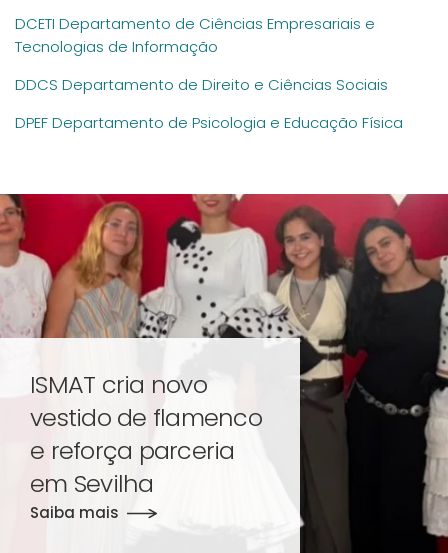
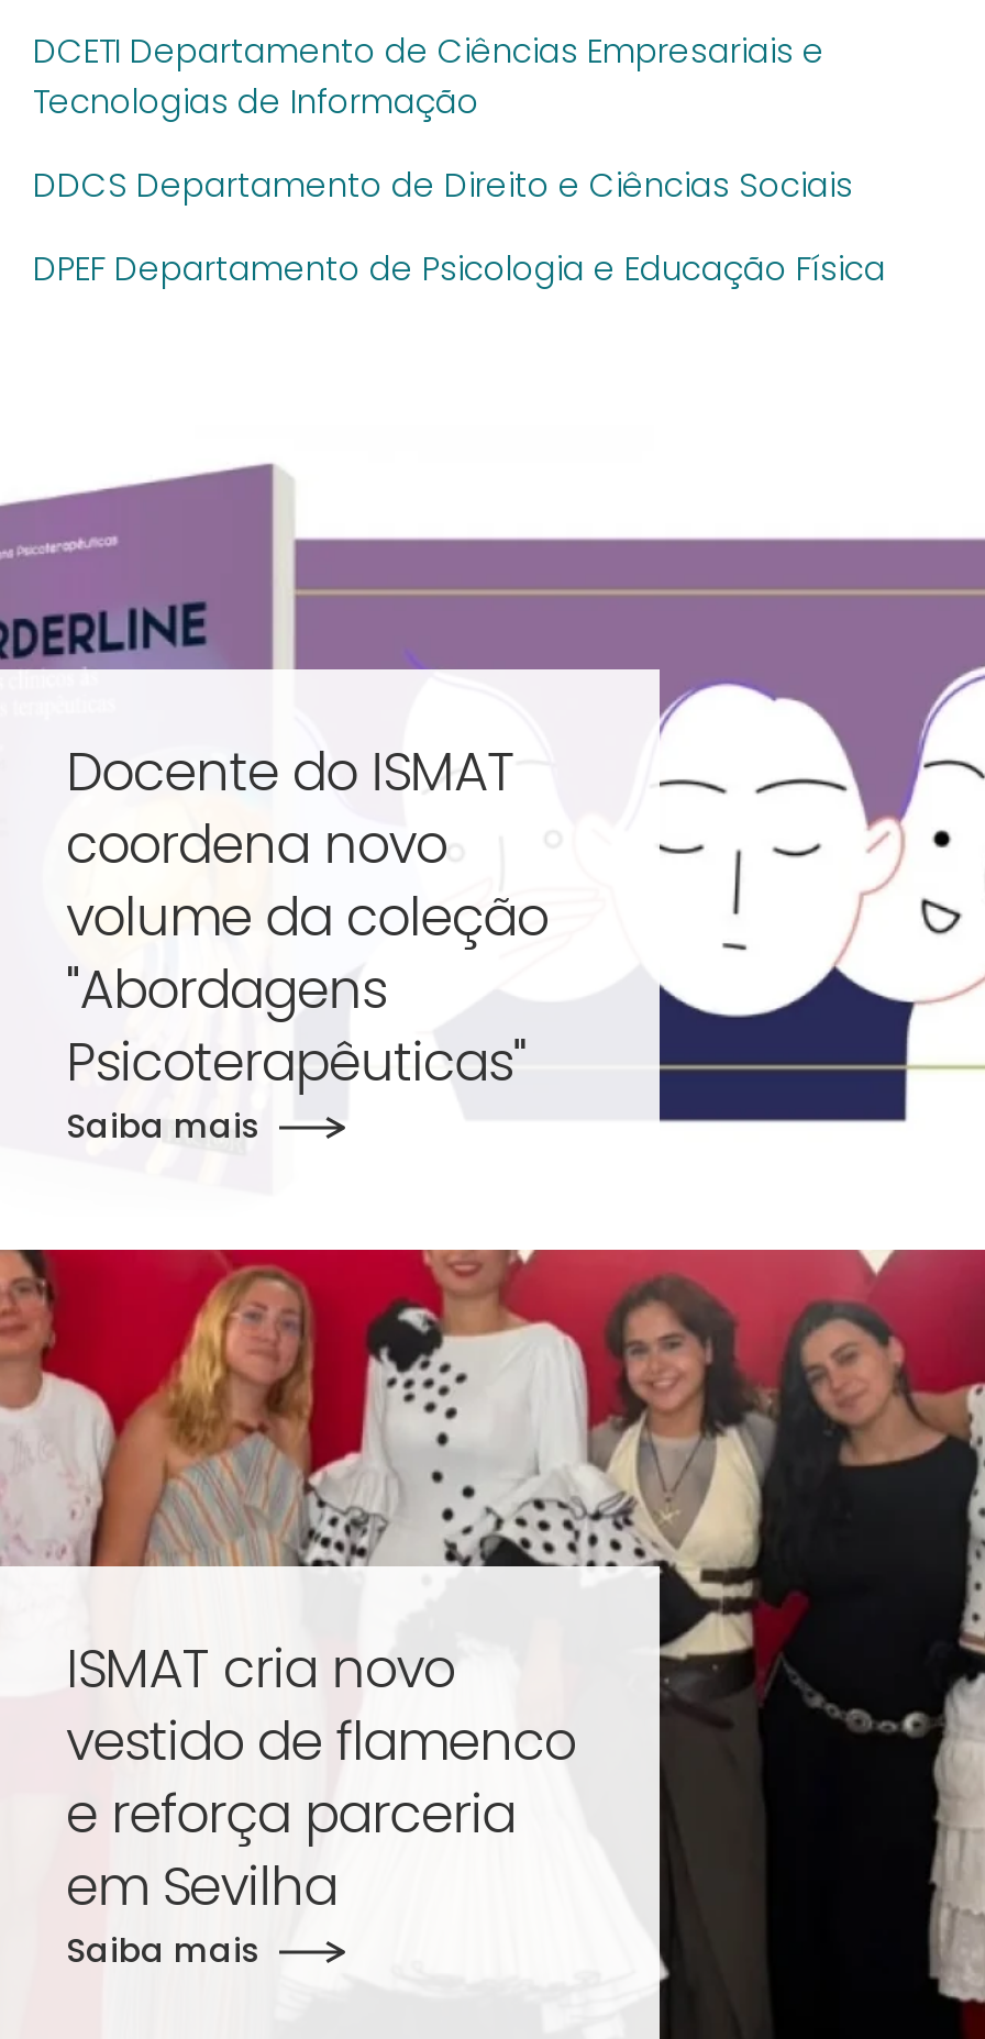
none -> [7,463,978,1149] [image] | Docente do ISMAT | coordena novo | volume da coleção | "Abordagens | Psicoterapêuticas" | Saiba mais

